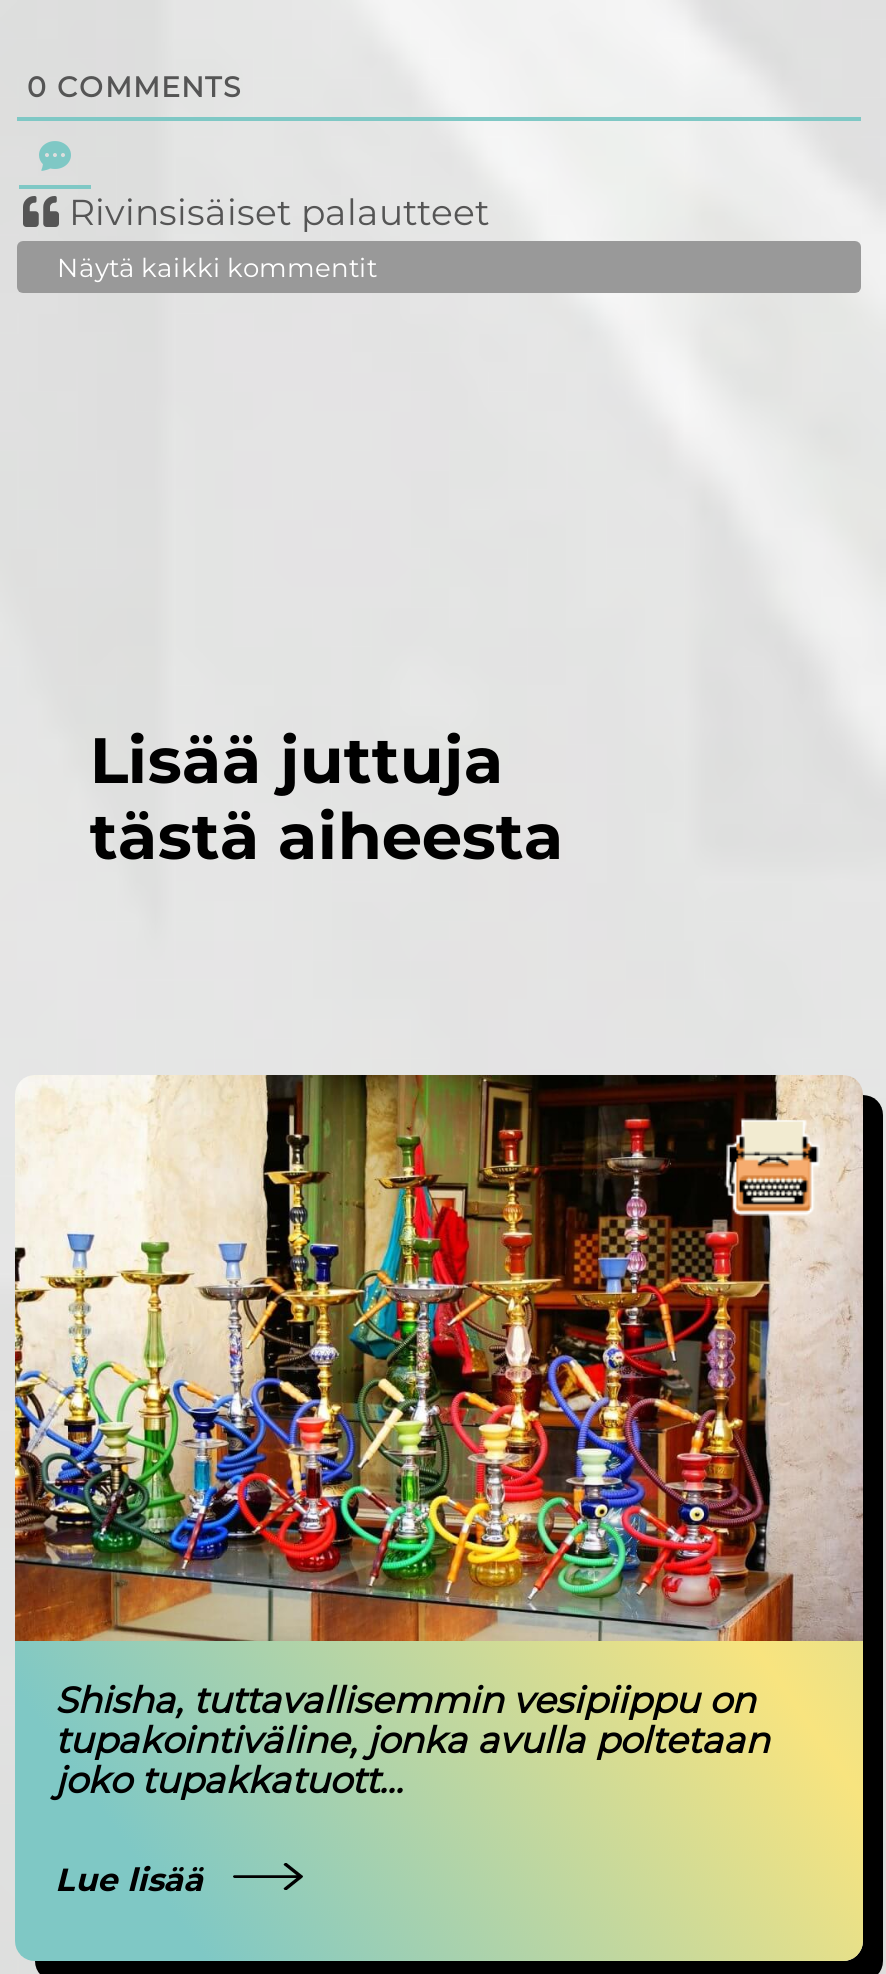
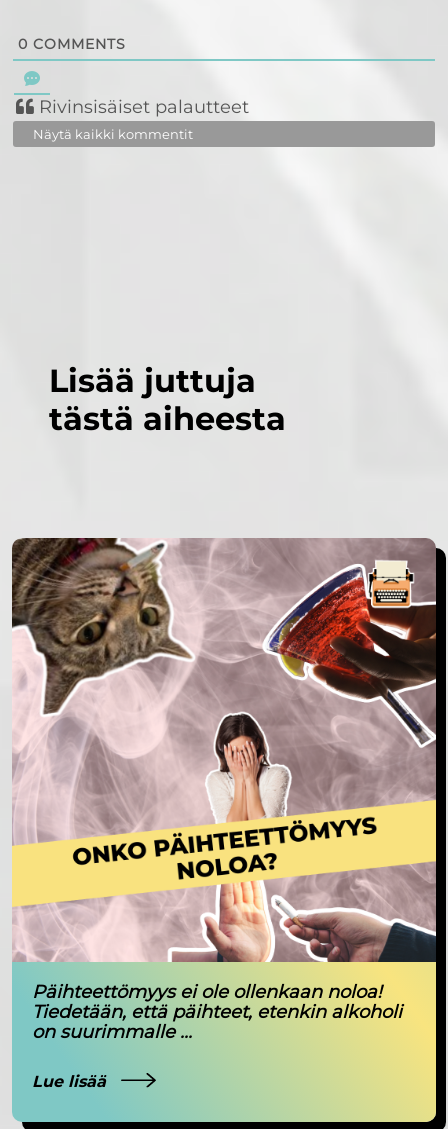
[13,1073,863,1802] [image] | Shisha, tuttavallisemmin vesipiippu on | tupakointiväline, jonka avulla poltetaan | joko tupakkatuott... -> [11,537,437,1043] [image] | Päihteettömyys ei ole ollenkaan noloa! | Tiedetään, että päihteet, etenkin alkoholi | on suurimmalle ...

